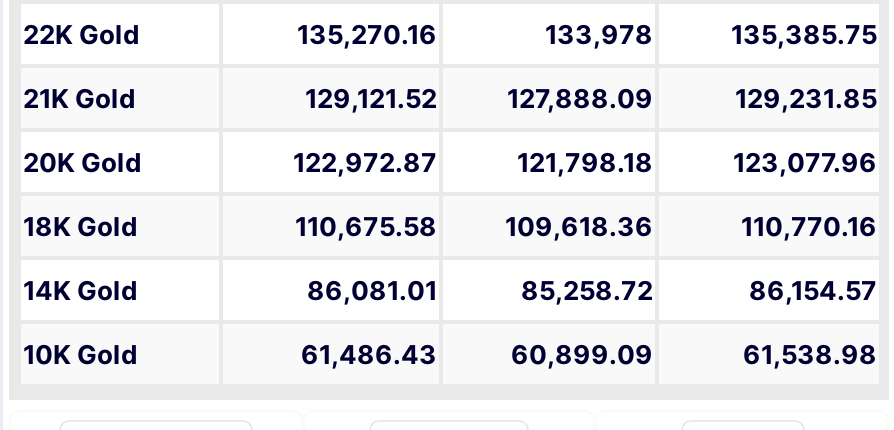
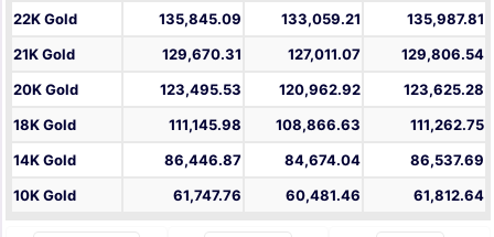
[297,19,437,51] 135,270.16 -> [159,10,241,28] 135,845.09
[545,19,653,51] 133,978 -> [281,10,361,28] 133,059.21
[731,19,877,51] 135,385.75 -> [407,10,484,28] 135,987.81
[305,83,437,115] 129,121.52 -> [162,46,241,63] 129,670.31
[507,83,653,115] 127,888.09 -> [288,46,361,63] 127,011.07
[735,83,877,115] 129,231.85 -> [401,46,484,63] 129,806.54
[293,147,437,179] 122,972.87 -> [160,81,241,99] 123,495.53
[517,147,653,179] 121,798.18 -> [279,81,361,99] 120,962.92
[733,147,877,179] 123,077.96 -> [404,81,484,99] 123,625.28
[295,211,437,243] 110,675.58 -> [169,116,241,134] 111,145.98
[505,211,653,243] 109,618.36 -> [276,116,361,134] 108,866.63
[741,211,877,243] 110,770.16 -> [410,116,484,134] 111,262.75
[307,275,437,307] 86,081.01 -> [164,151,241,169] 86,446.87
[521,275,653,307] 85,258.72 -> [284,151,361,169] 84,674.04
[749,275,877,307] 86,154.57 -> [410,151,484,169] 86,537.69
[301,339,437,371] 61,486.43 -> [173,187,241,204] 61,747.76
[511,339,653,371] 60,899.09 -> [286,187,361,204] 60,481.46
[743,339,877,371] 61,538.98 -> [414,187,484,204] 61,812.64

